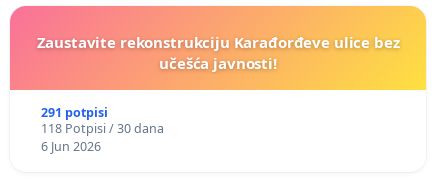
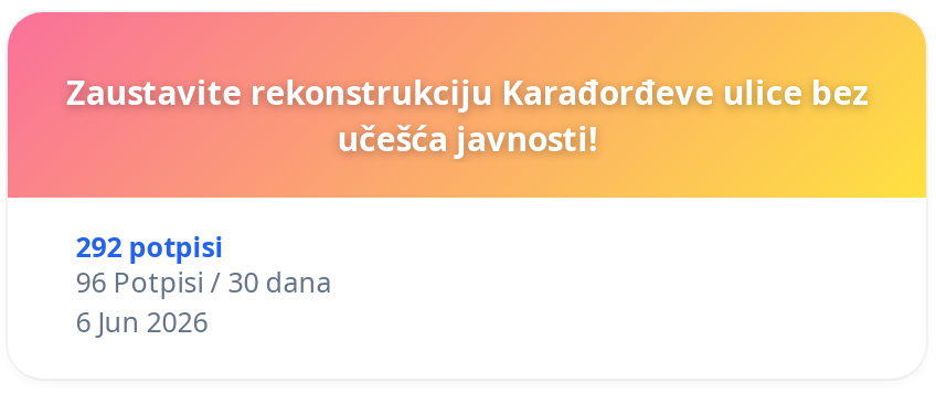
[41,104,108,121] 291 potpisi -> [76,228,224,266] 292 potpisi
[41,120,164,137] 118 Potpisi / 30 dana -> [76,264,332,301] 96 Potpisi / 30 dana

